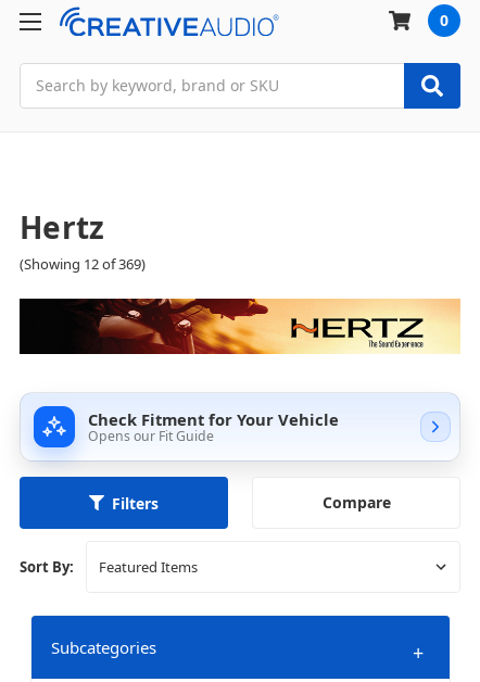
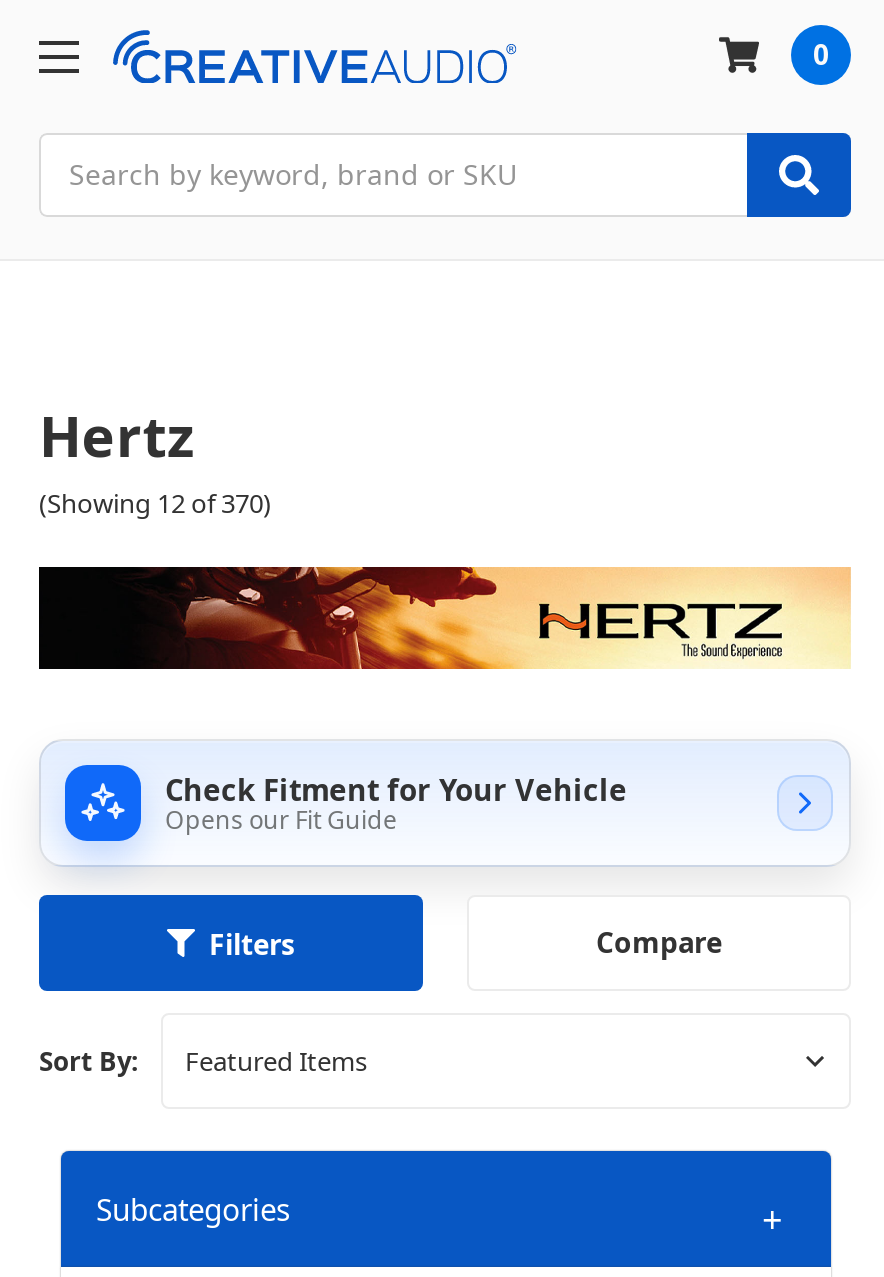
[20,255,146,274] (Showing 12 of 369) -> [39,486,271,522] (Showing 12 of 370)

